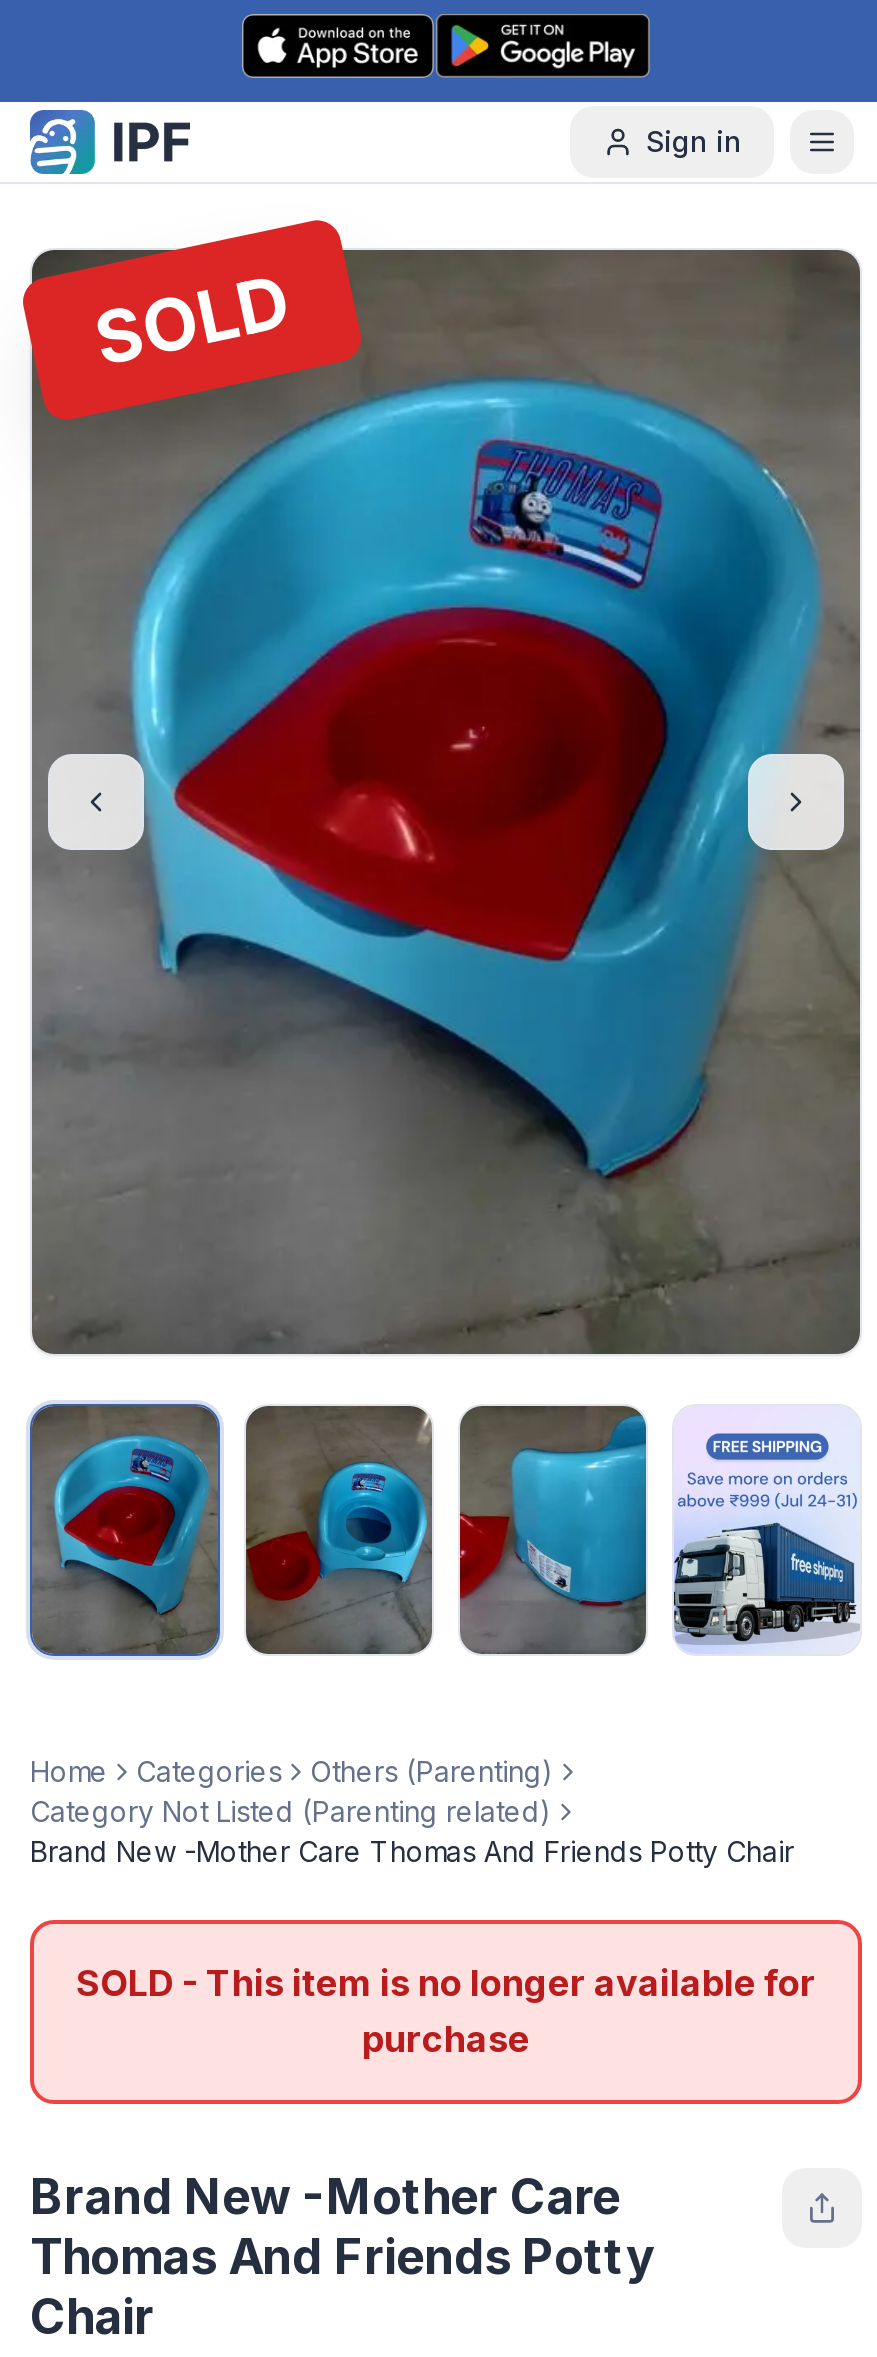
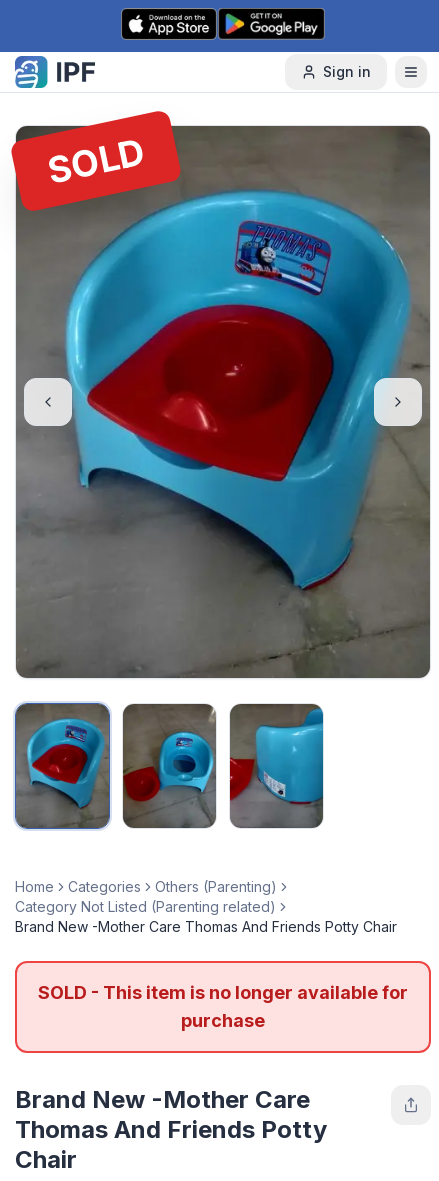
[672,1414,862,1654] [image] -> none

